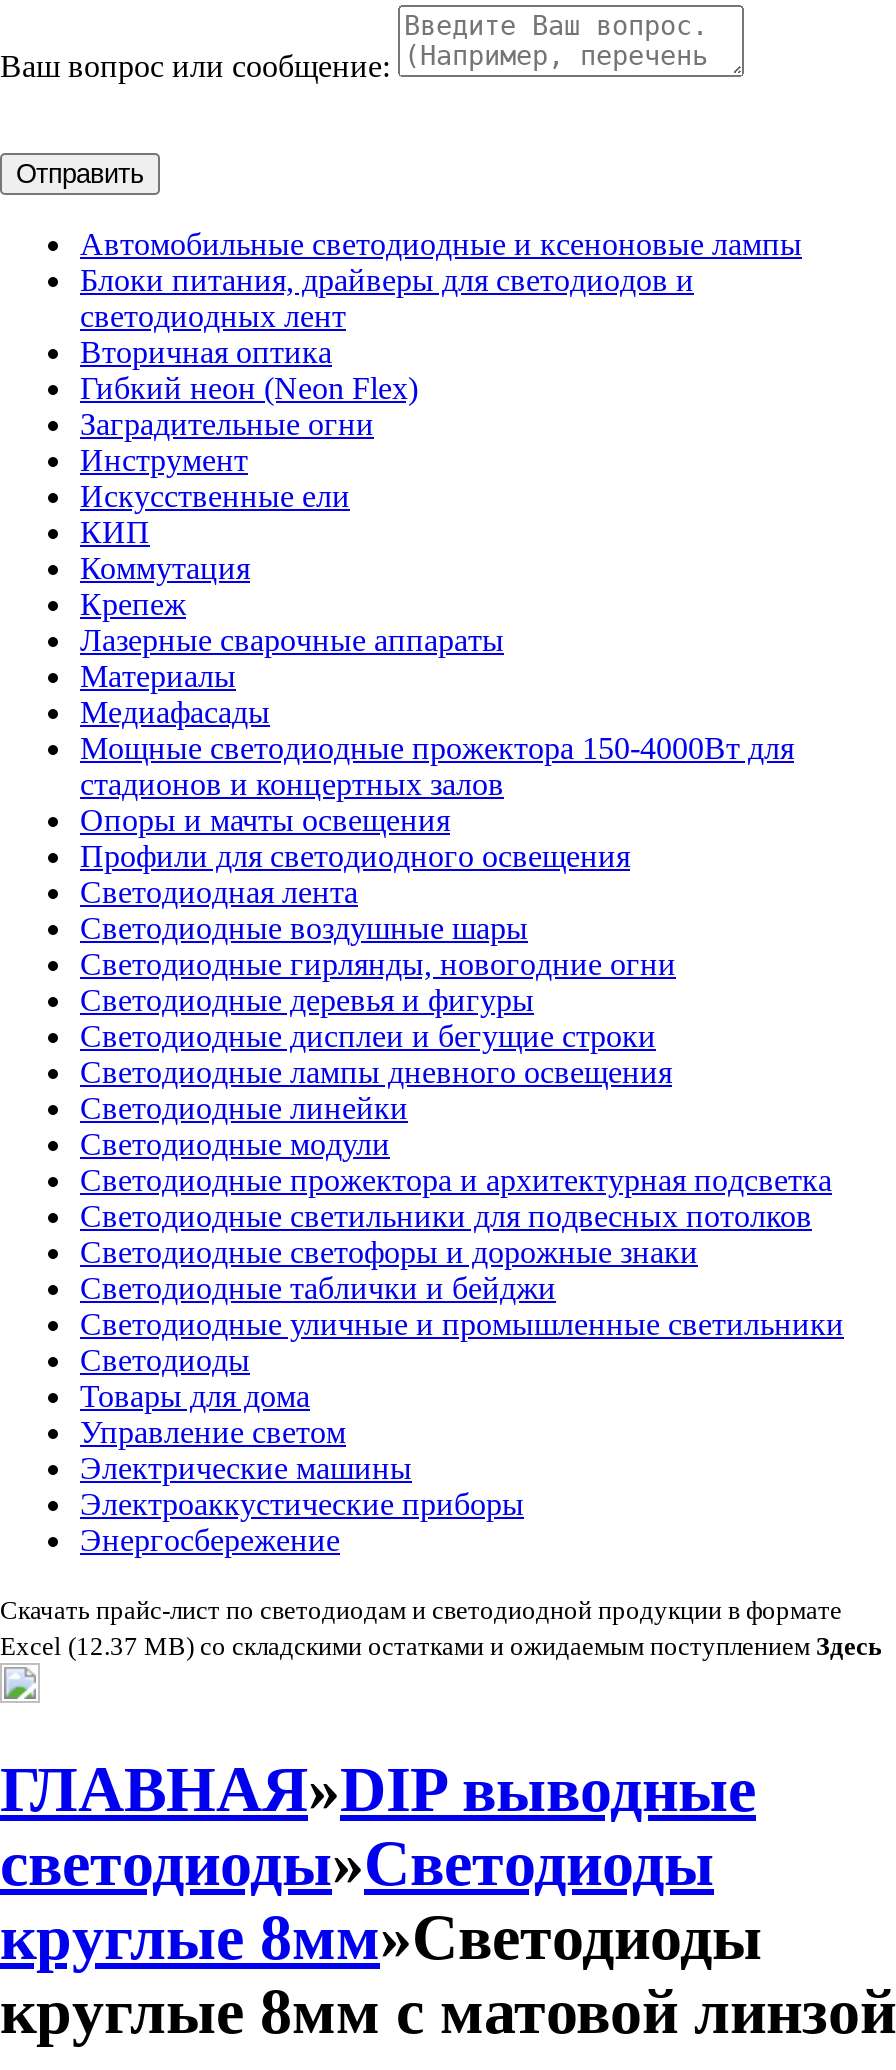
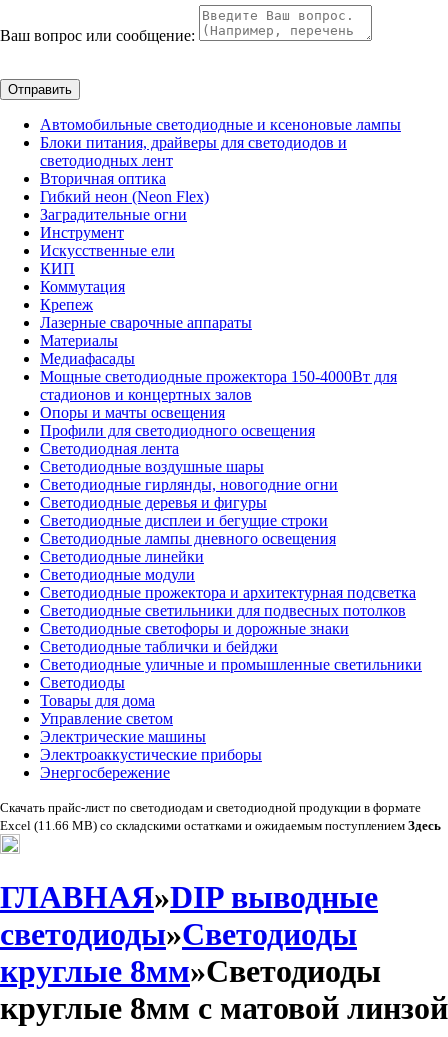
[0,1631,882,1661] Excel (12.37 MB) со складскими остатками и ожидаемым поступлением Здесь -> [0,818,441,833] Excel (11.66 MB) со складскими остатками и ожидаемым поступлением Здесь

